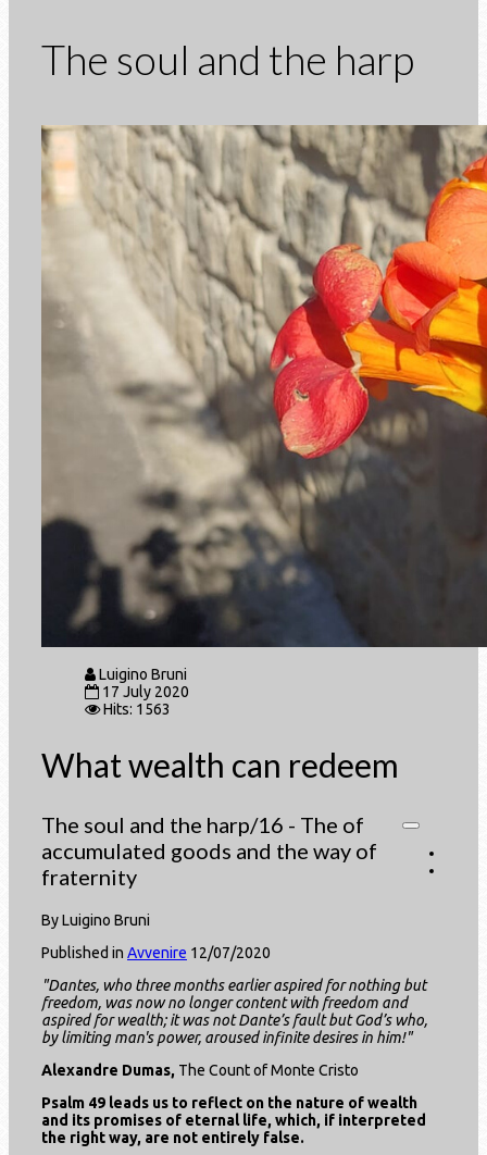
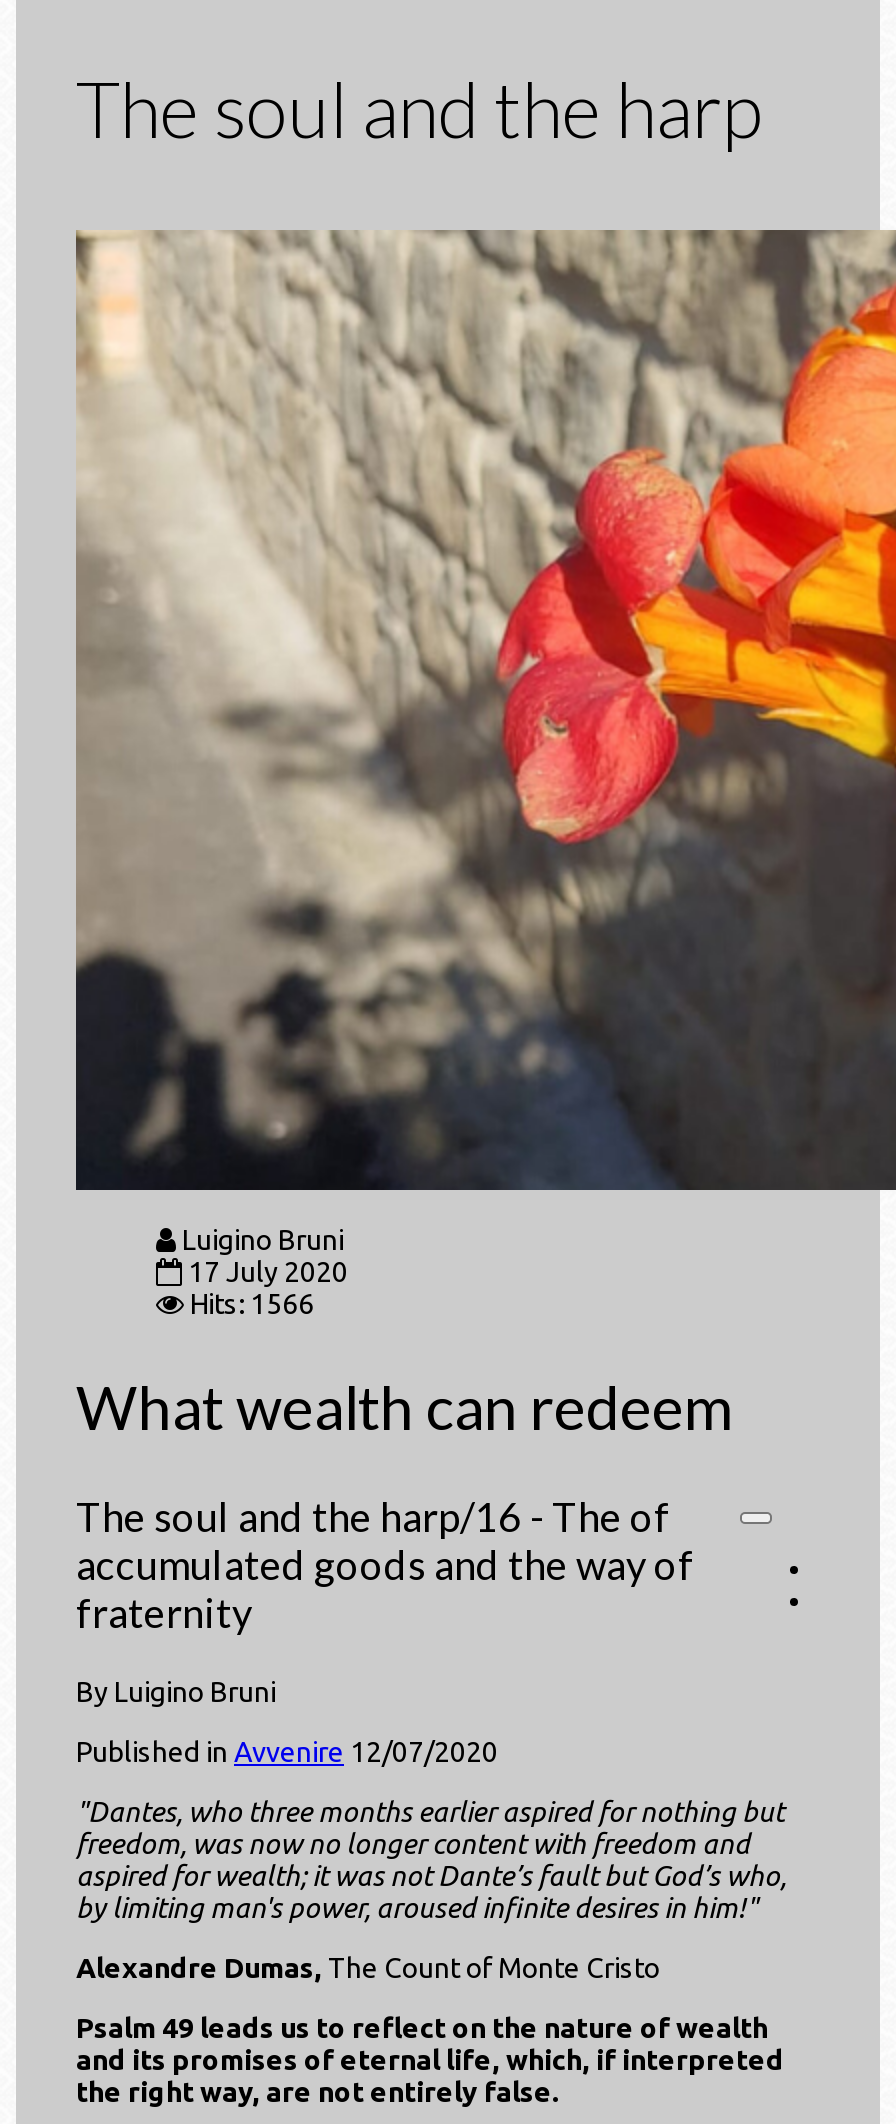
[103,700,171,718] Hits: 1563 -> [190,1288,314,1320] Hits: 1566

